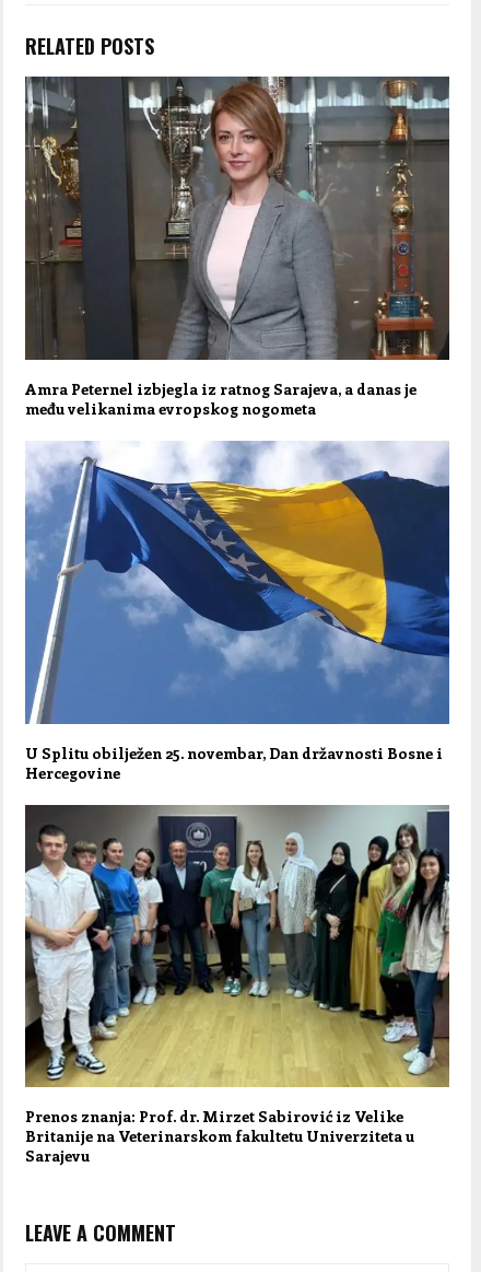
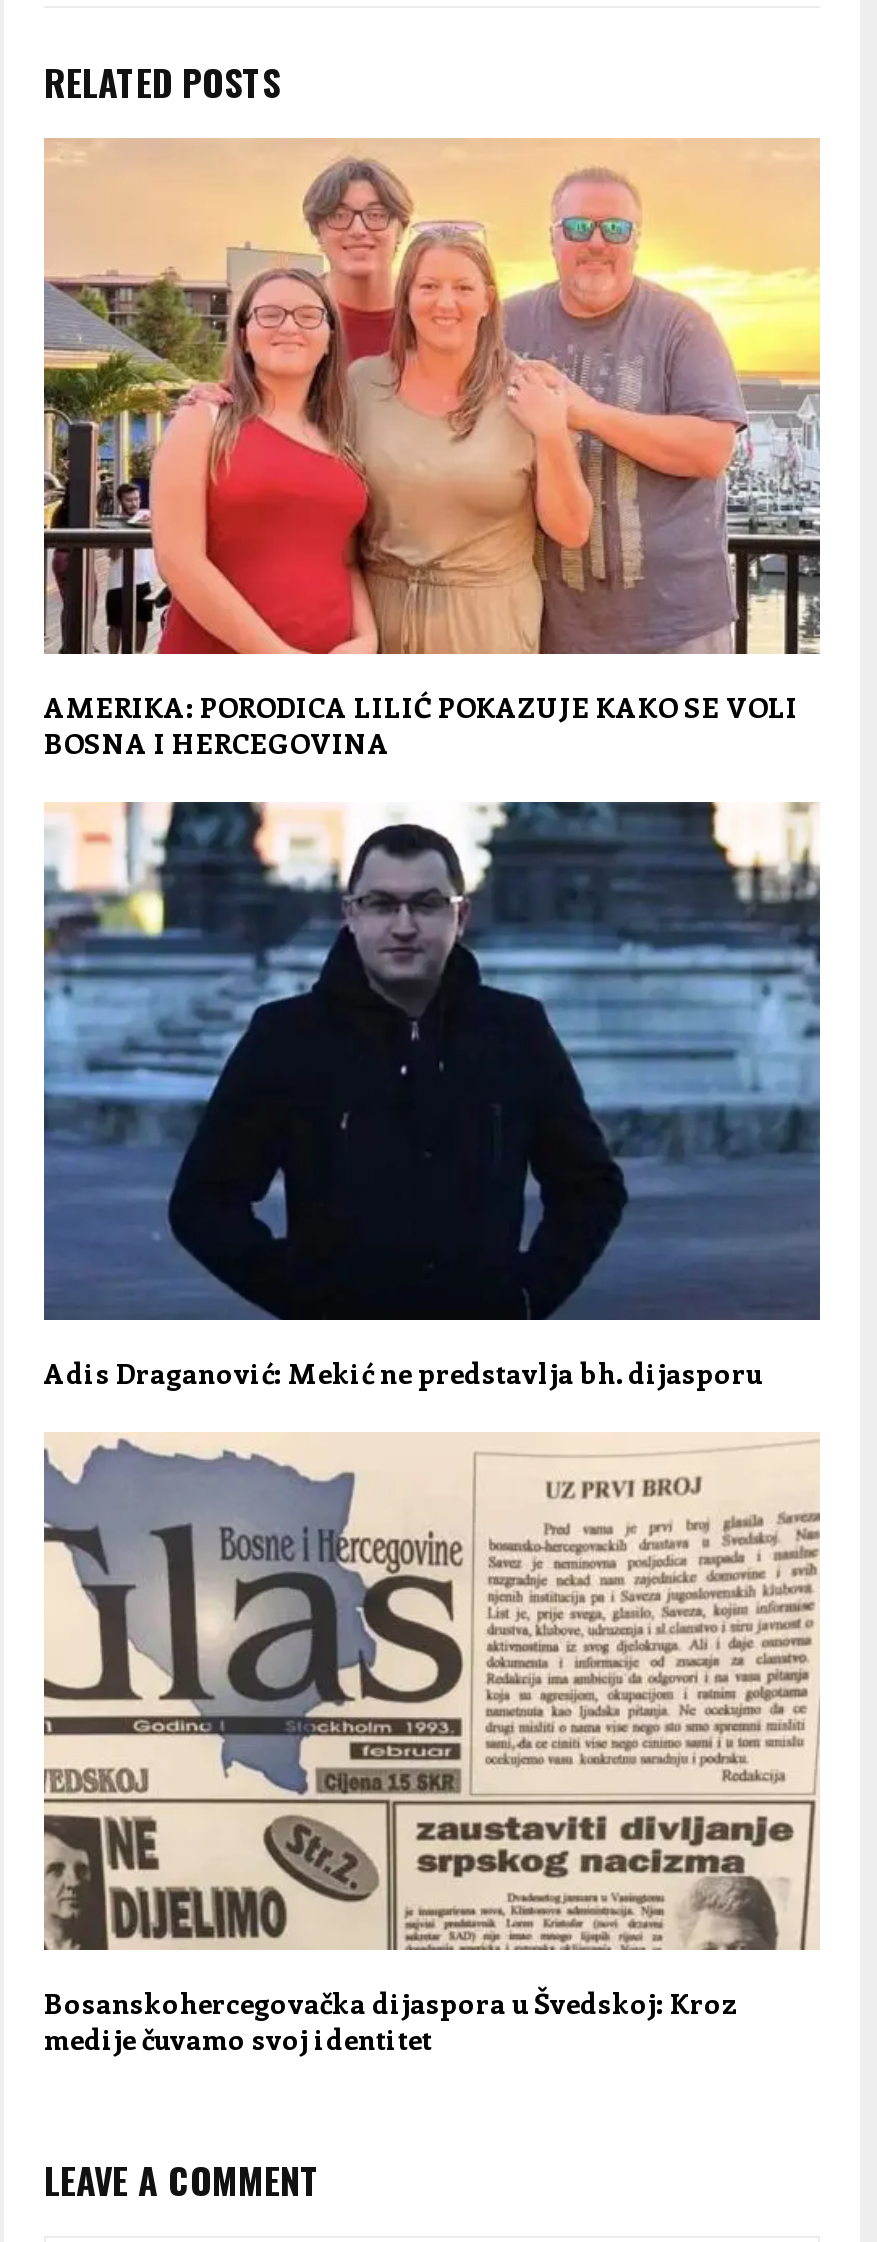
[24,75,450,419] [image] | Amra Peternel izbjegla iz ratnog Sarajeva, a danas je | među velikanima evropskog nogometa -> [42,137,822,763] [image] | AMERIKA: PORODICA LILIĆ POKAZUJE KAKO SE VOLI | BOSNA I HERCEGOVINA
[25,446,449,724] [image] -> [42,799,820,1267] [image]
[25,742,443,783] U Splitu obilježen 25. novembar, Dan državnosti Bosne i | Hercegovine -> [44,1354,762,1392] Adis Draganović: Mekić ne predstavlja bh. dijasporu
[24,805,450,1166] [image] | Prenos znanja: Prof. dr. Mirzet Sabirović iz Velike | Britanije na Veterinarskom fakultetu Univerziteta u | Sarajevu -> [44,1433,822,2057] [image] | Bosanskohercegovačka dijaspora u Švedskoj: Kroz | medije čuvamo svoj identitet

